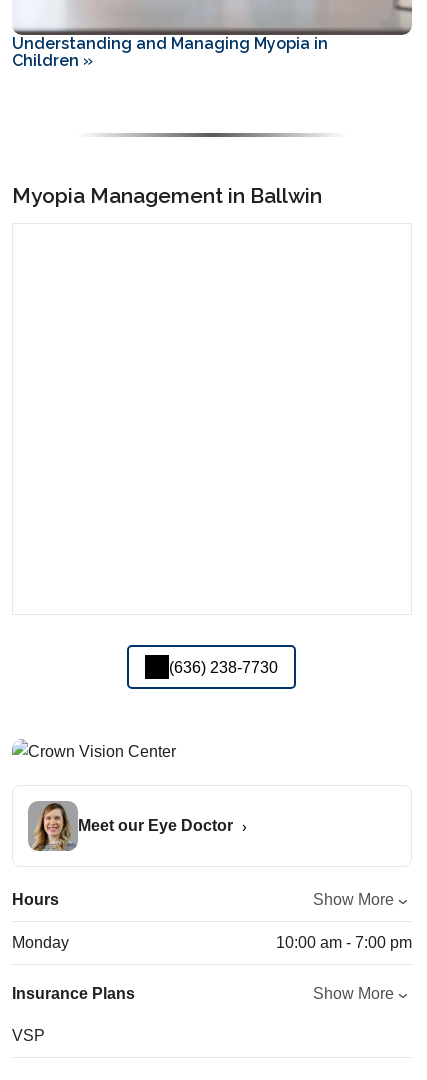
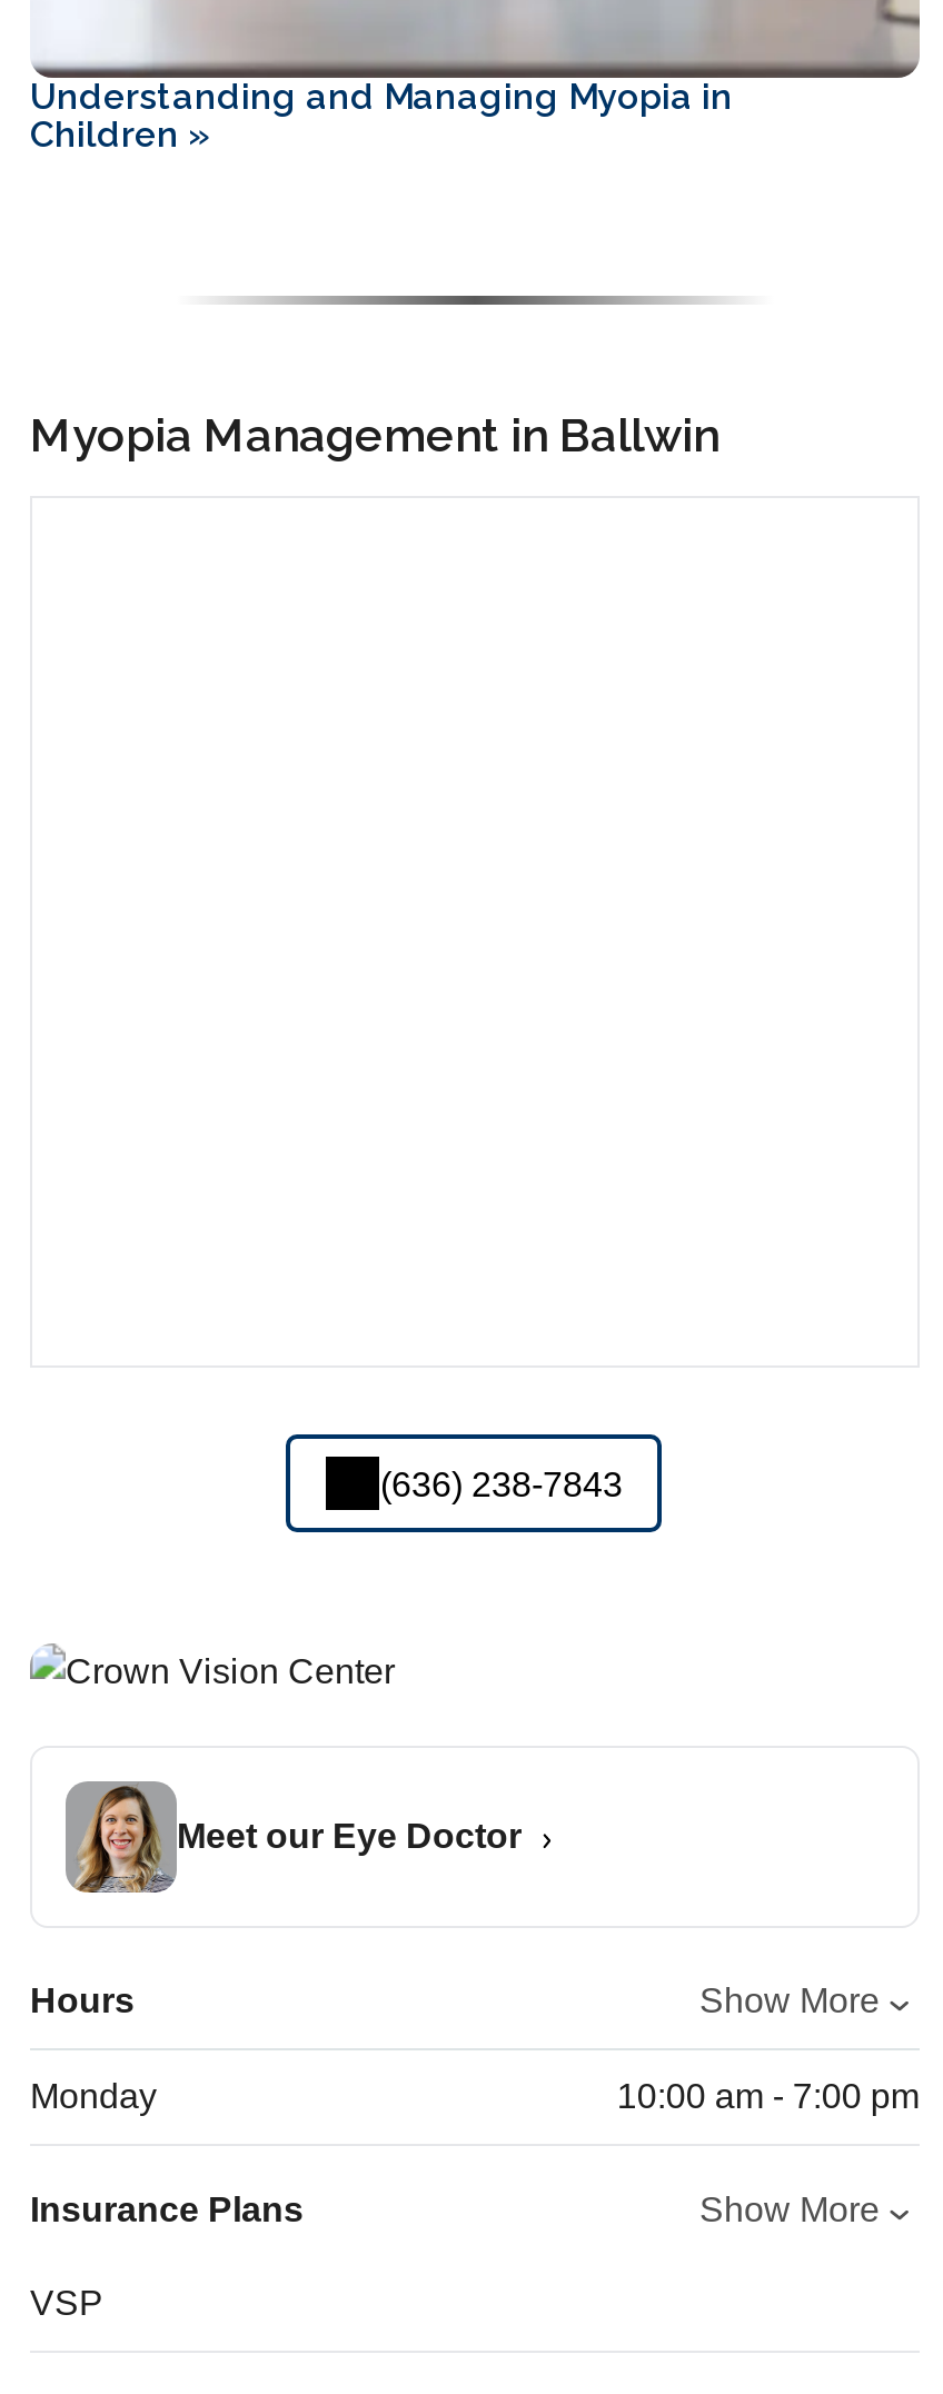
[169,659,278,676] (636) 238-7730 -> [380,1465,623,1503] (636) 238-7843

